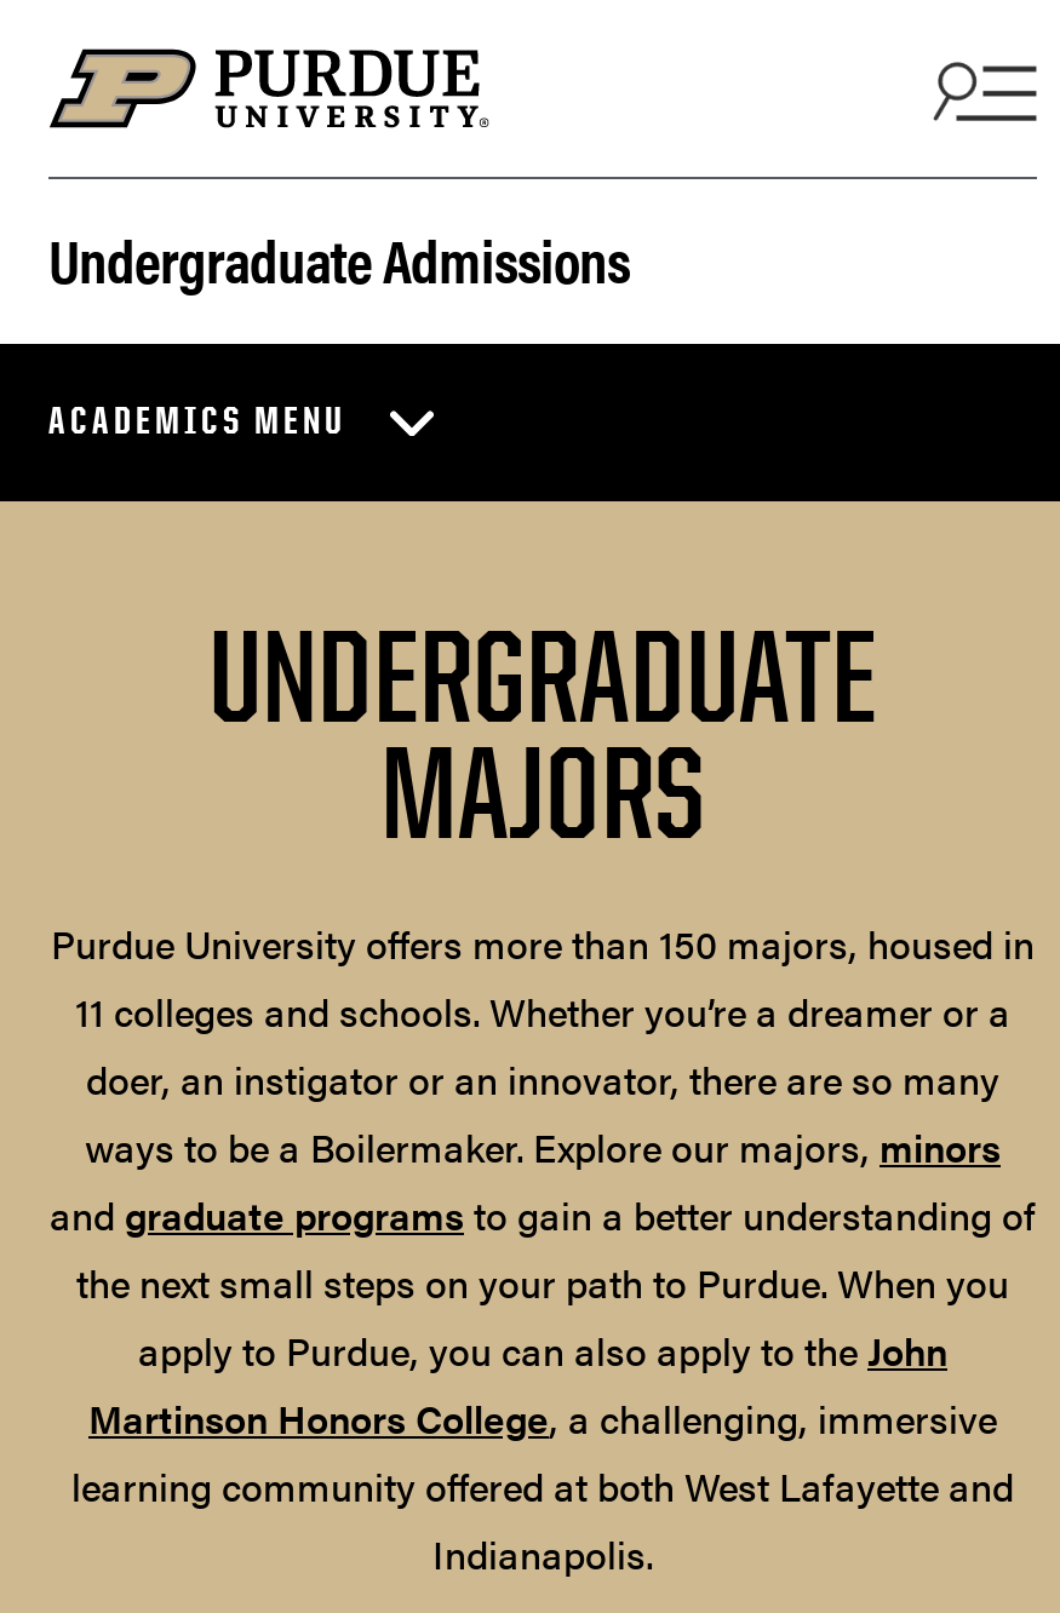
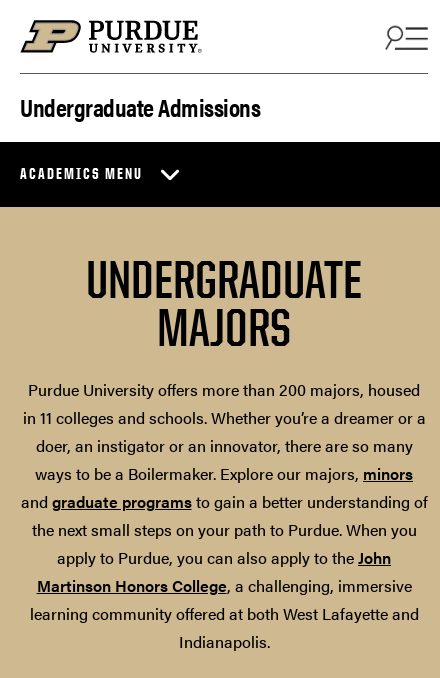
[51,916,1035,1039] Purdue University offers more than 150 majors, housed in | 11 colleges and schools. Whether you’re a dreamer or a -> [22,378,425,429] Purdue University offers more than 200 majors, housed | in 11 colleges and schools. Whether you’re a dreamer or a

